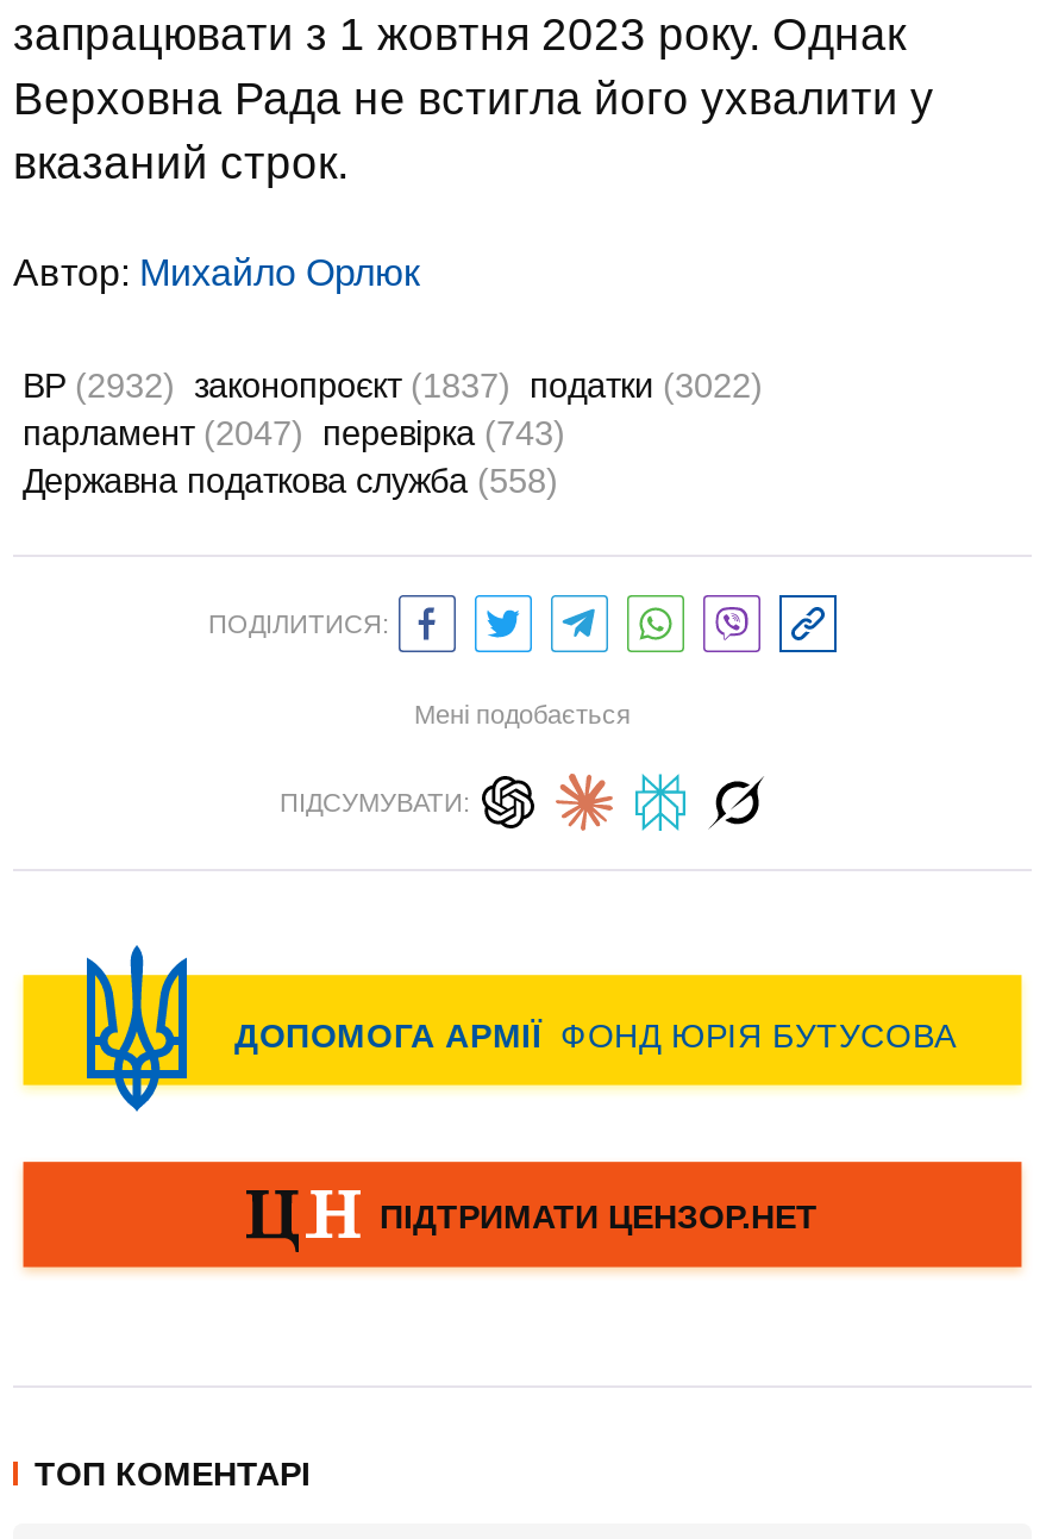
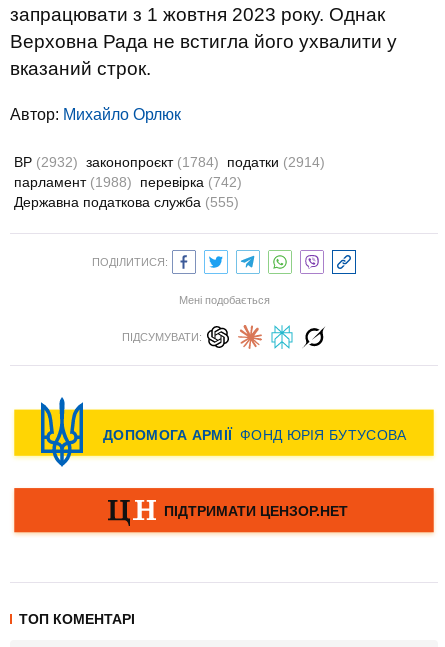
[23,367,763,405] ВР (2932) законопроєкт (1837) податки (3022) -> [14,154,325,170] ВР (2932) законопроєкт (1784) податки (2914)
[23,414,565,452] парламент (2047) перевірка (743) -> [14,174,242,190] парламент (1988) перевірка (742)
[23,462,558,500] Державна податкова служба (558) -> [14,194,239,210] Державна податкова служба (555)

